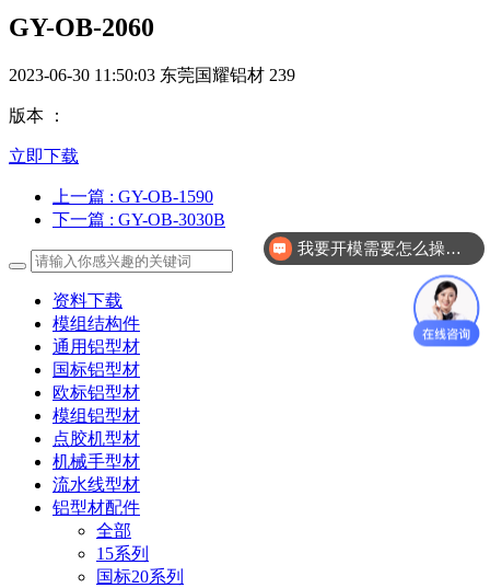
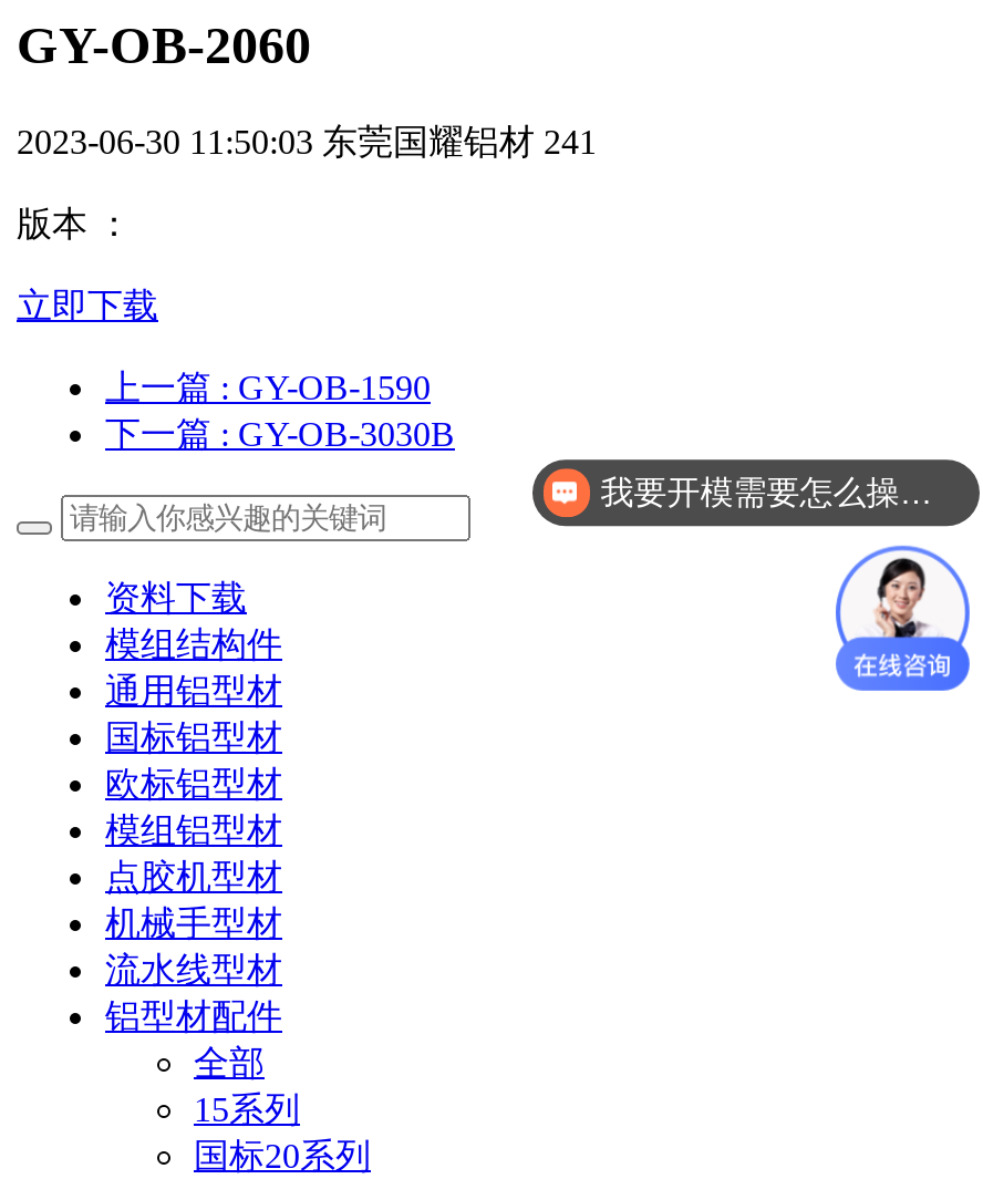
[9,65,295,84] 2023-06-30 11:50:03 东莞国耀铝材 239 -> [17,122,597,160] 2023-06-30 11:50:03 东莞国耀铝材 241

